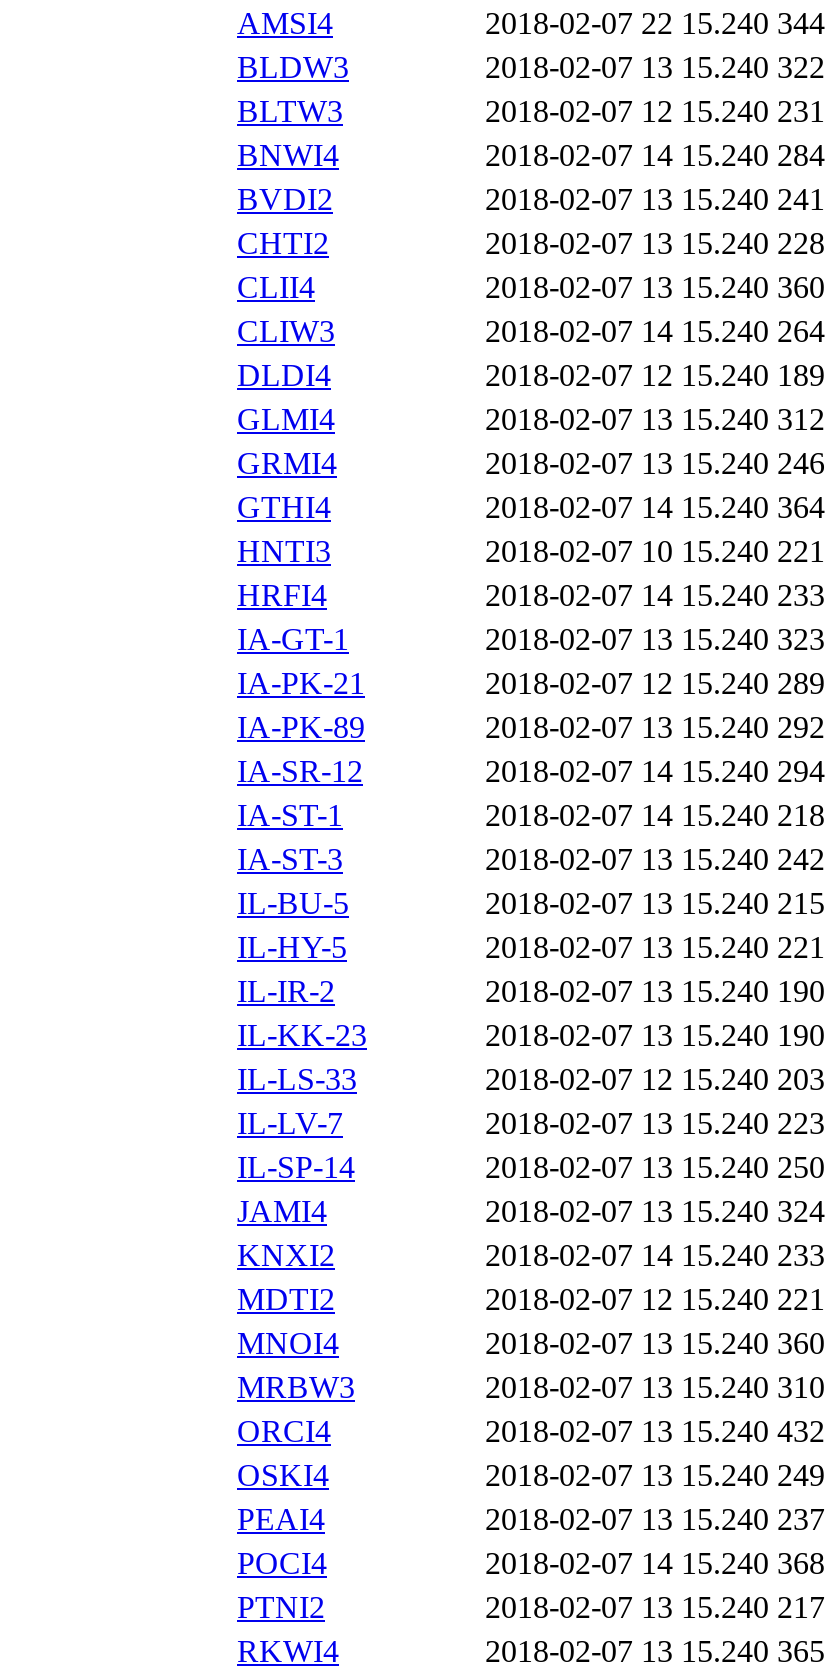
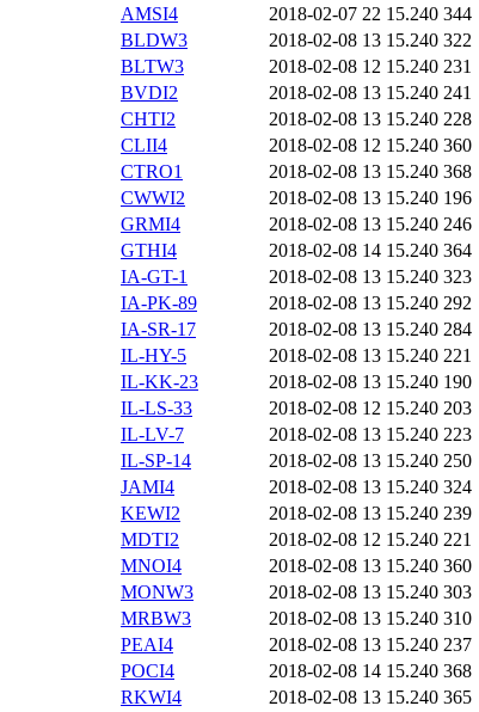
[485,51,825,85] 2018-02-07 13 15.240 322 -> [269,30,472,51] 2018-02-08 13 15.240 322
[237,95,825,173] 2018-02-07 12 15.240 231 | BNWI4 | 2018-02-07 14 15.240 284 -> [269,57,472,77] 2018-02-08 12 15.240 231
[485,183,825,217] 2018-02-07 13 15.240 241 -> [269,83,472,103] 2018-02-08 13 15.240 241
[485,227,825,261] 2018-02-07 13 15.240 228 -> [269,109,472,129] 2018-02-08 13 15.240 228
[237,271,825,437] 2018-02-07 13 15.240 360 | CLIW3 | 2018-02-07 14 15.240 264 | DLDI4 | 2018-02-07 12 15.240 189 | GLMI4 | 2018-02-07 13 15.240 312 -> [121,135,472,208] 2018-02-08 12 15.240 360 | CTRO1 | 2018-02-08 13 15.240 368 | CWWI2 | 2018-02-08 13 15.240 196
[485,447,825,481] 2018-02-07 13 15.240 246 -> [269,214,472,235] 2018-02-08 13 15.240 246
[237,491,825,613] 2018-02-07 14 15.240 364 | HNTI3 | 2018-02-07 10 15.240 221 | HRFI4 | 2018-02-07 14 15.240 233 -> [269,241,472,261] 2018-02-08 14 15.240 364
[237,623,825,701] 2018-02-07 13 15.240 323 | IA-PK-21 | 2018-02-07 12 15.240 289 -> [269,267,472,287] 2018-02-08 13 15.240 323
[237,711,825,921] 2018-02-07 13 15.240 292 | IA-SR-12 | 2018-02-07 14 15.240 294 | IA-ST-1 | 2018-02-07 14 15.240 218 | IA-ST-3 | 2018-02-07 13 15.240 242 | IL-BU-5 | 2018-02-07 13 15.240 215 -> [121,293,472,340] 2018-02-08 13 15.240 292 | IA-SR-17 | 2018-02-08 13 15.240 284
[237,931,825,1009] 2018-02-07 13 15.240 221 | IL-IR-2 | 2018-02-07 13 15.240 190 -> [269,346,472,366] 2018-02-08 13 15.240 221
[485,1019,825,1053] 2018-02-07 13 15.240 190 -> [269,372,472,392] 2018-02-08 13 15.240 190
[485,1063,825,1097] 2018-02-07 12 15.240 203 -> [269,398,472,419] 2018-02-08 12 15.240 203
[485,1107,825,1141] 2018-02-07 13 15.240 223 -> [269,425,472,445] 2018-02-08 13 15.240 223
[485,1151,825,1185] 2018-02-07 13 15.240 250 -> [269,451,472,471] 2018-02-08 13 15.240 250
[237,1195,825,1273] 2018-02-07 13 15.240 324 | KNXI2 | 2018-02-07 14 15.240 233 -> [121,477,472,524] 2018-02-08 13 15.240 324 | KEWI2 | 2018-02-08 13 15.240 239
[485,1283,825,1317] 2018-02-07 12 15.240 221 -> [269,530,472,550] 2018-02-08 12 15.240 221
[485,1327,825,1361] 2018-02-07 13 15.240 360 -> [121,556,472,603] 2018-02-08 13 15.240 360 | MONW3 | 2018-02-08 13 15.240 303
[237,1371,825,1493] 2018-02-07 13 15.240 310 | ORCI4 | 2018-02-07 13 15.240 432 | OSKI4 | 2018-02-07 13 15.240 249 -> [269,609,472,629] 2018-02-08 13 15.240 310
[485,1503,825,1537] 2018-02-07 13 15.240 237 -> [269,635,472,655] 2018-02-08 13 15.240 237
[237,1547,825,1625] 2018-02-07 14 15.240 368 | PTNI2 | 2018-02-07 13 15.240 217 -> [269,661,472,681] 2018-02-08 14 15.240 368
[485,1635,825,1669] 2018-02-07 13 15.240 365 -> [269,687,472,708] 2018-02-08 13 15.240 365

